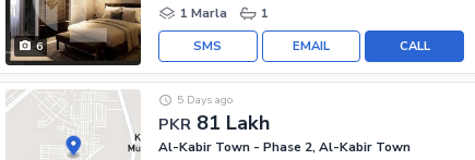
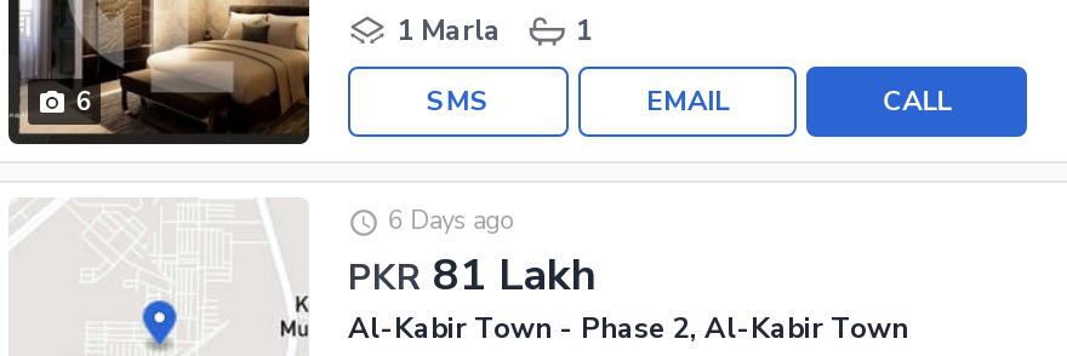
[176,91,232,108] 5 Days ago -> [388,203,512,239] 6 Days ago

